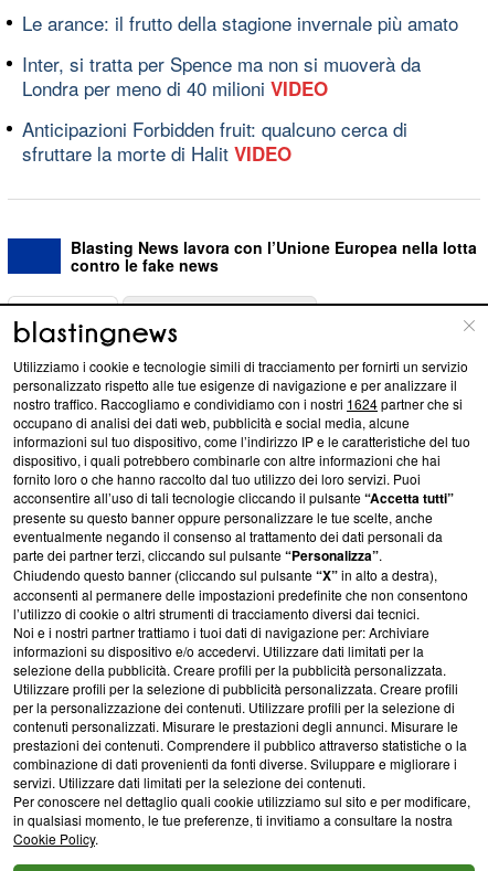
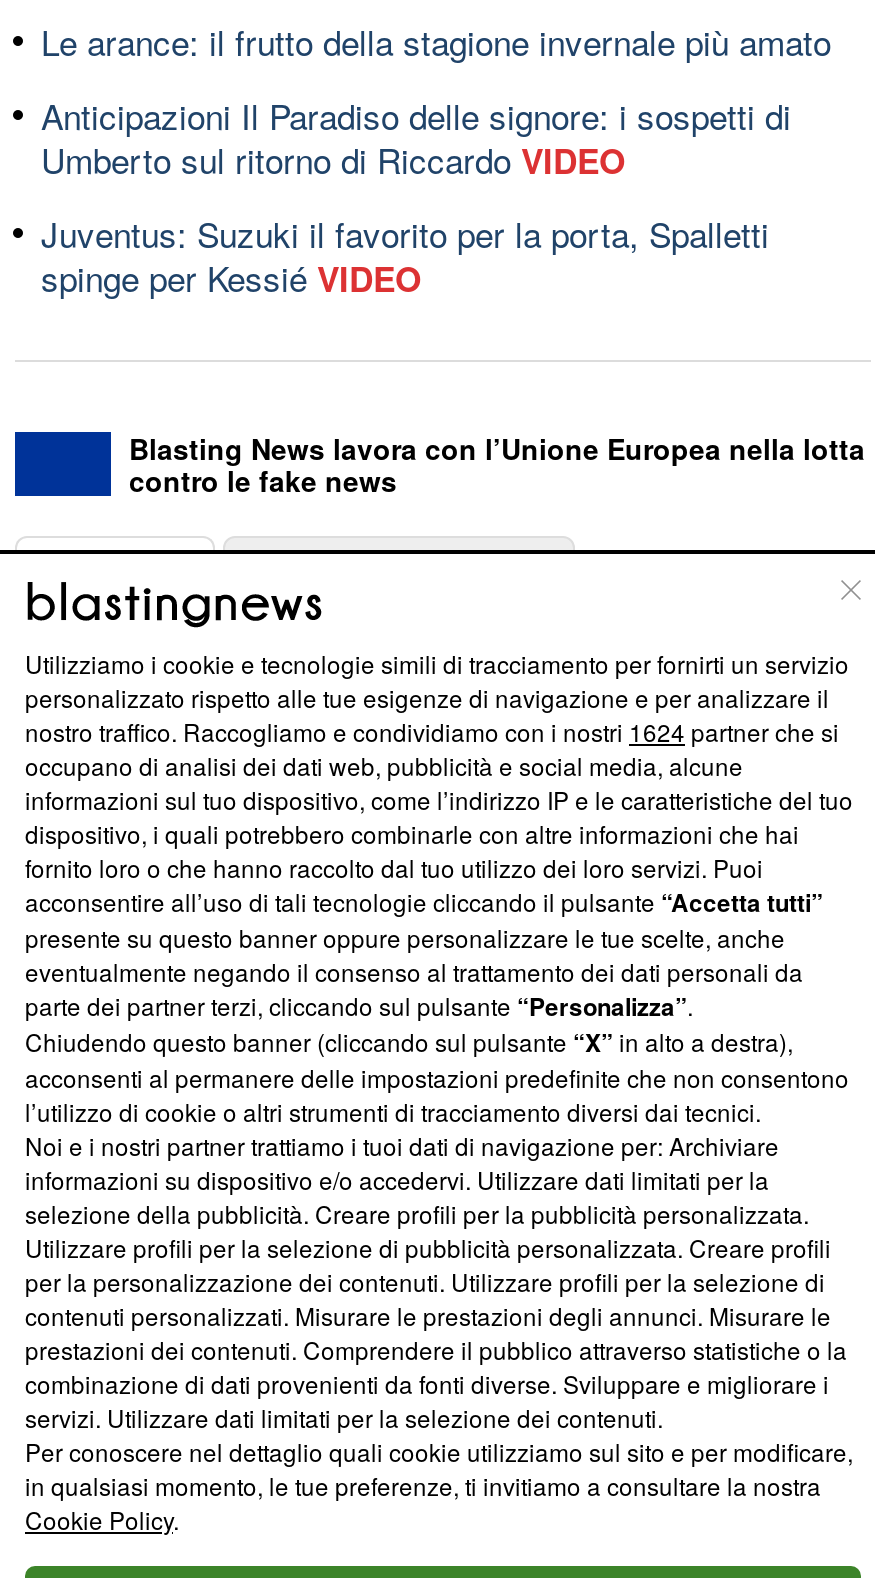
[22,49,421,101] Inter, si tratta per Spence ma non si muoverà da | Londra per meno di 40 milioniVIDEO -> [41,89,791,183] Anticipazioni Il Paradiso delle signore: i sospetti di | Umberto sul ritorno di RiccardoVIDEO
[22,114,407,166] Anticipazioni Forbidden fruit: qualcuno cerca di | sfruttare la morte di Halit VIDEO -> [41,207,769,301] Juventus: Suzuki il favorito per la porta, Spalletti | spinge per Kessié VIDEO

